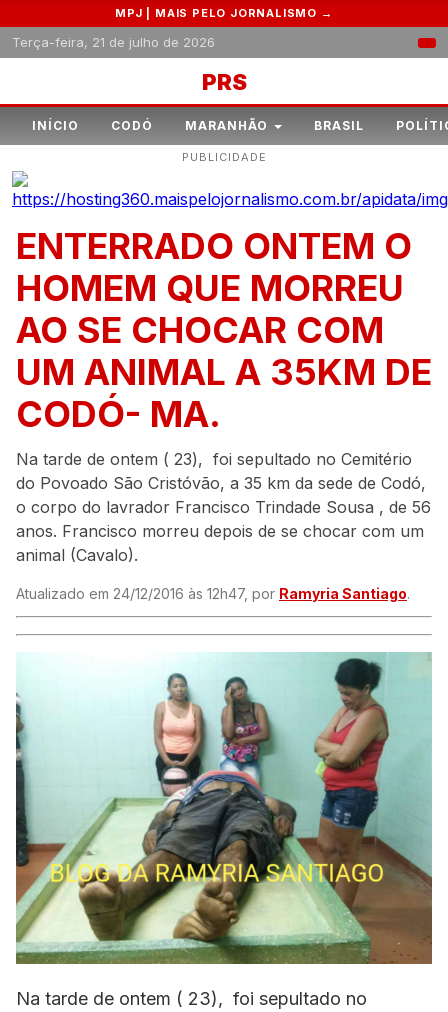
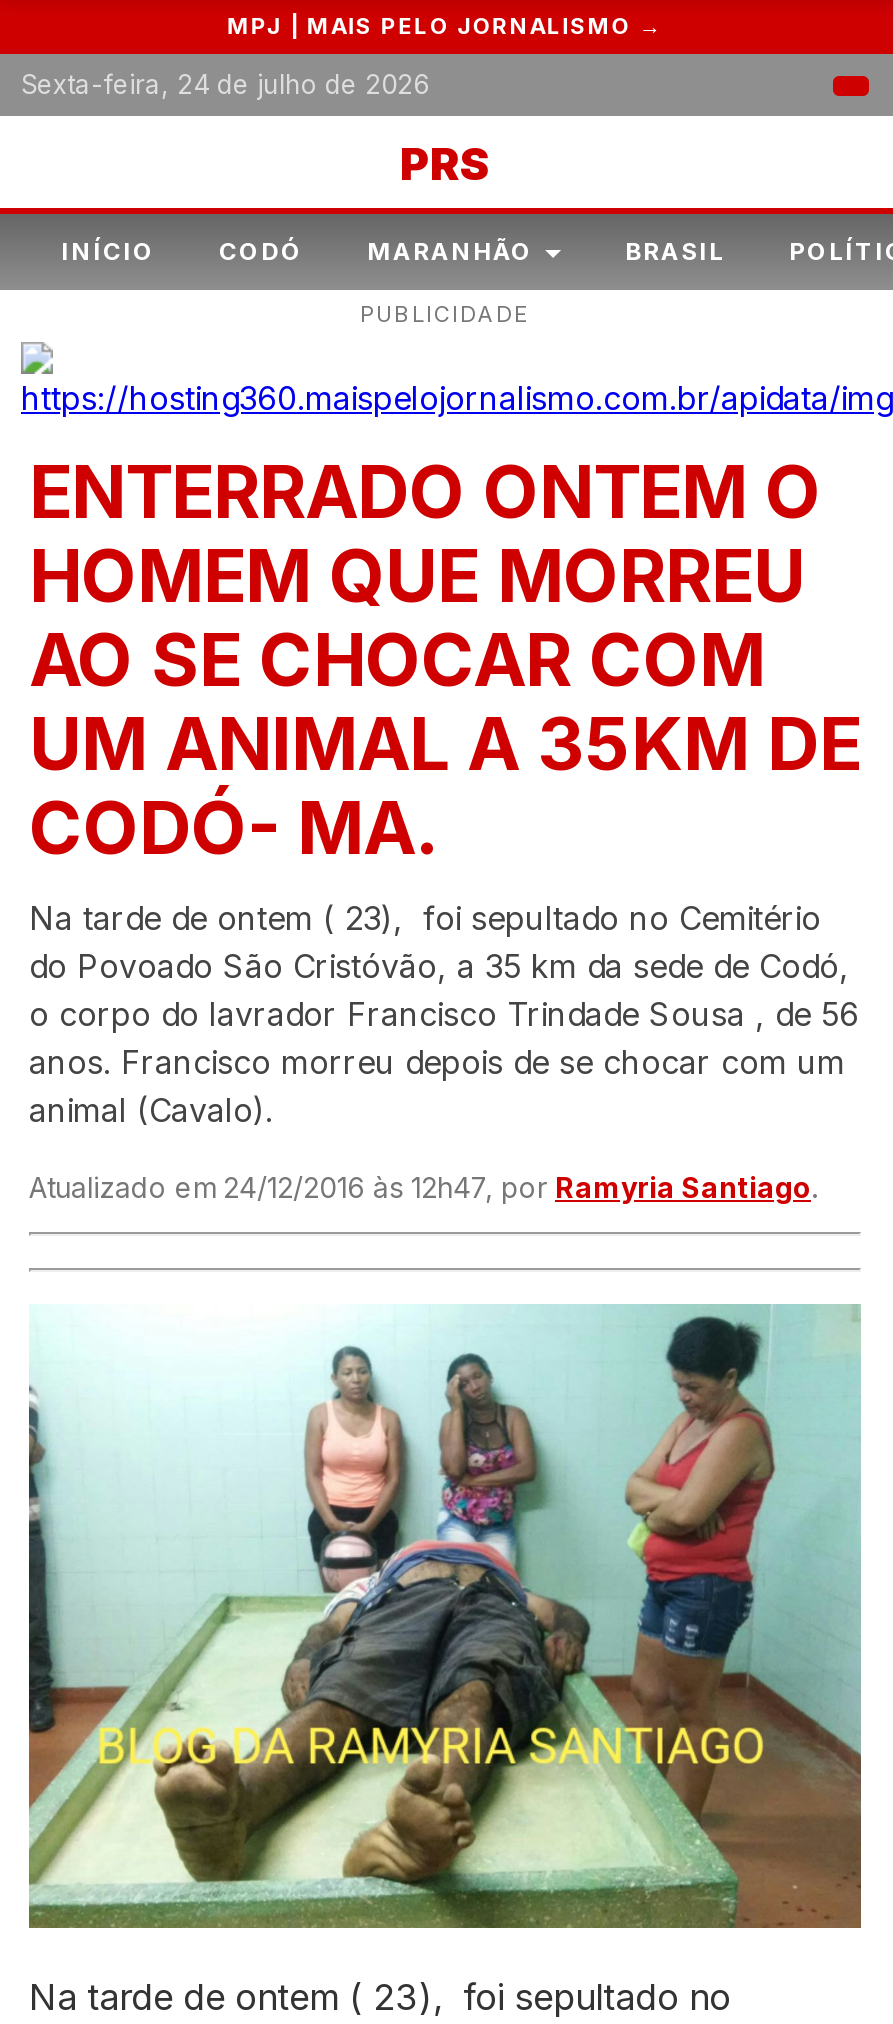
[12,34,215,50] Terça-feira, 21 de julho de 2026 -> [21,68,429,100] Sexta-feira, 24 de julho de 2026

